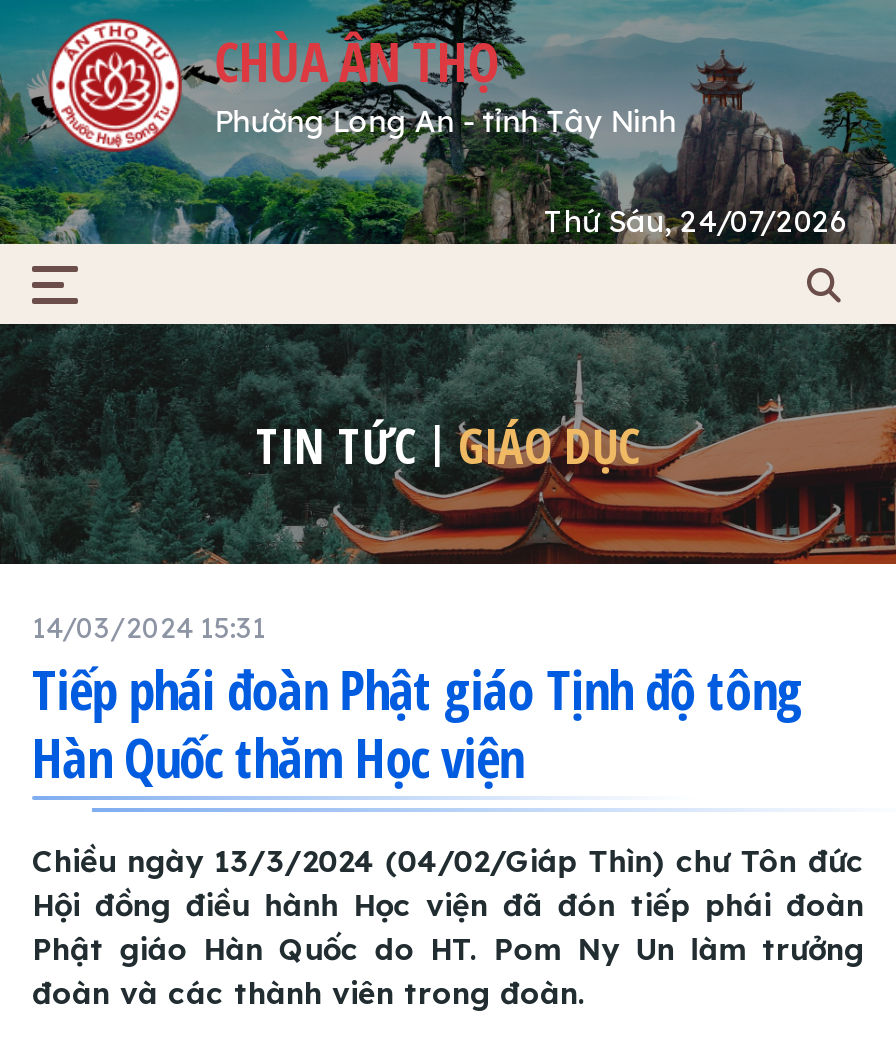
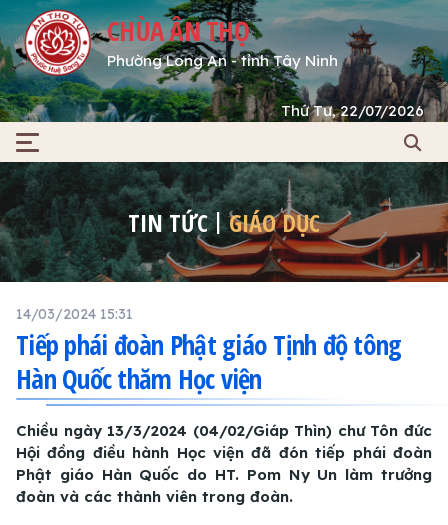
[544,202,848,240] Thứ Sáu, 24/07/2026 -> [281,101,424,120] Thứ Tư, 22/07/2026

